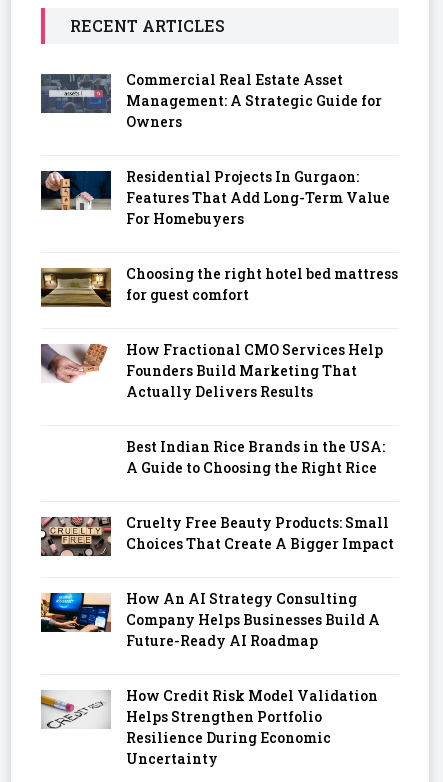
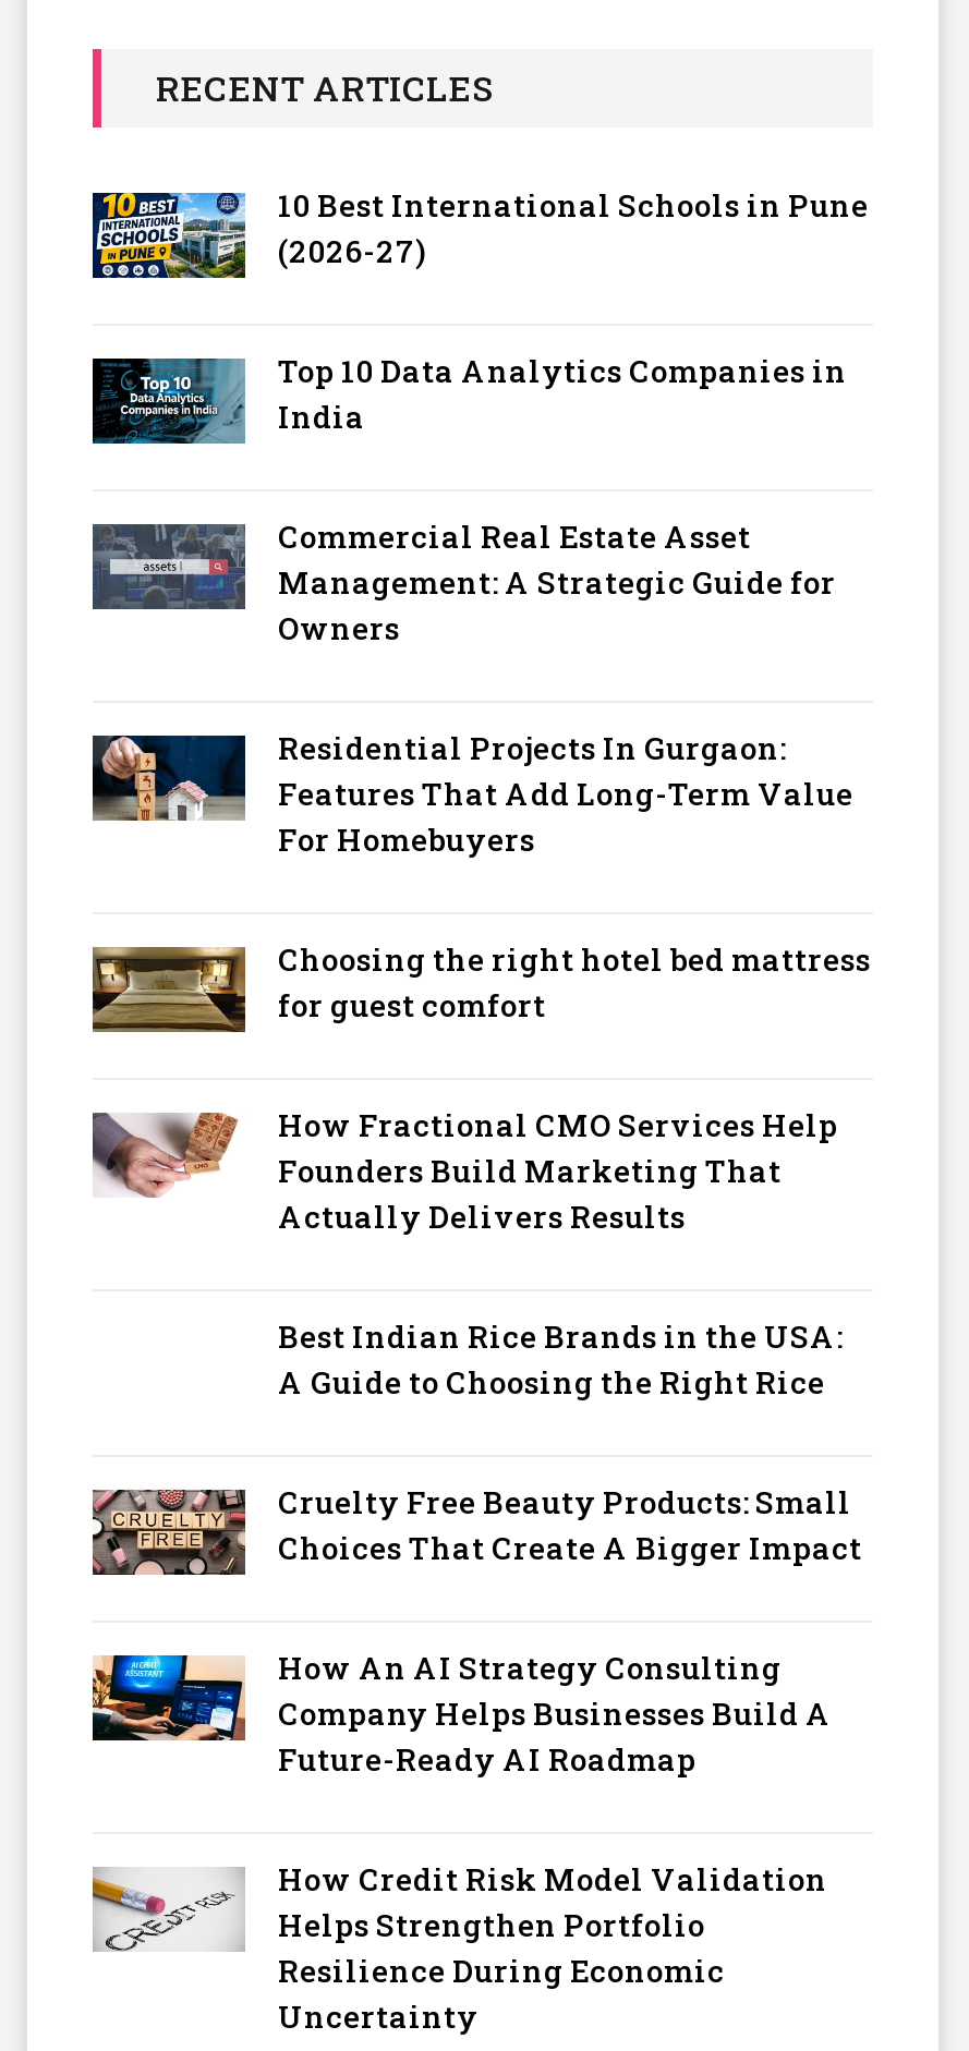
none -> [90,356,247,459] [image]
none -> [93,184,869,437] [image] | 10 Best International Schools in Pune | (2026-27) | Top 10 Data Analytics Companies in | India

